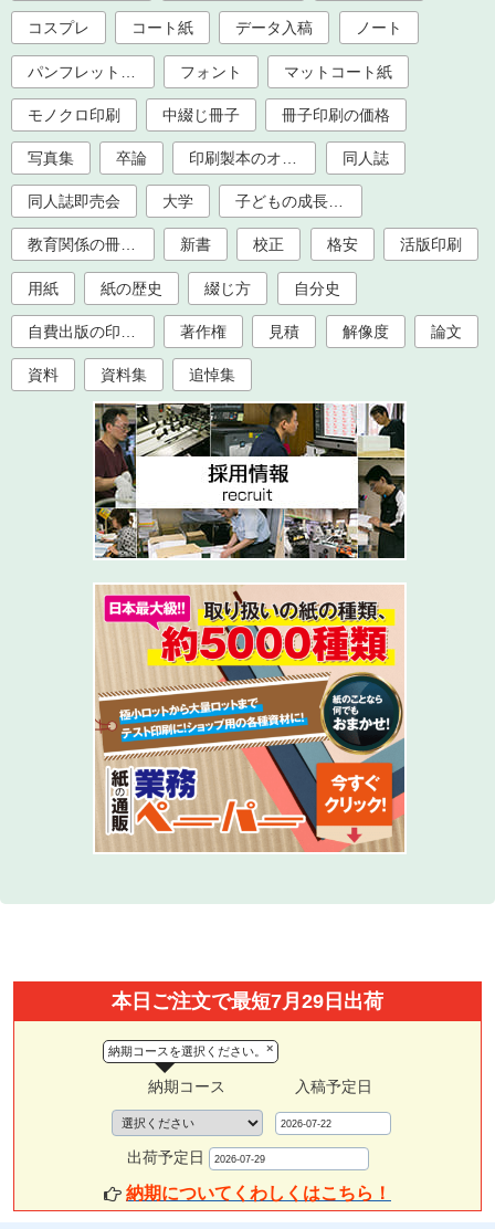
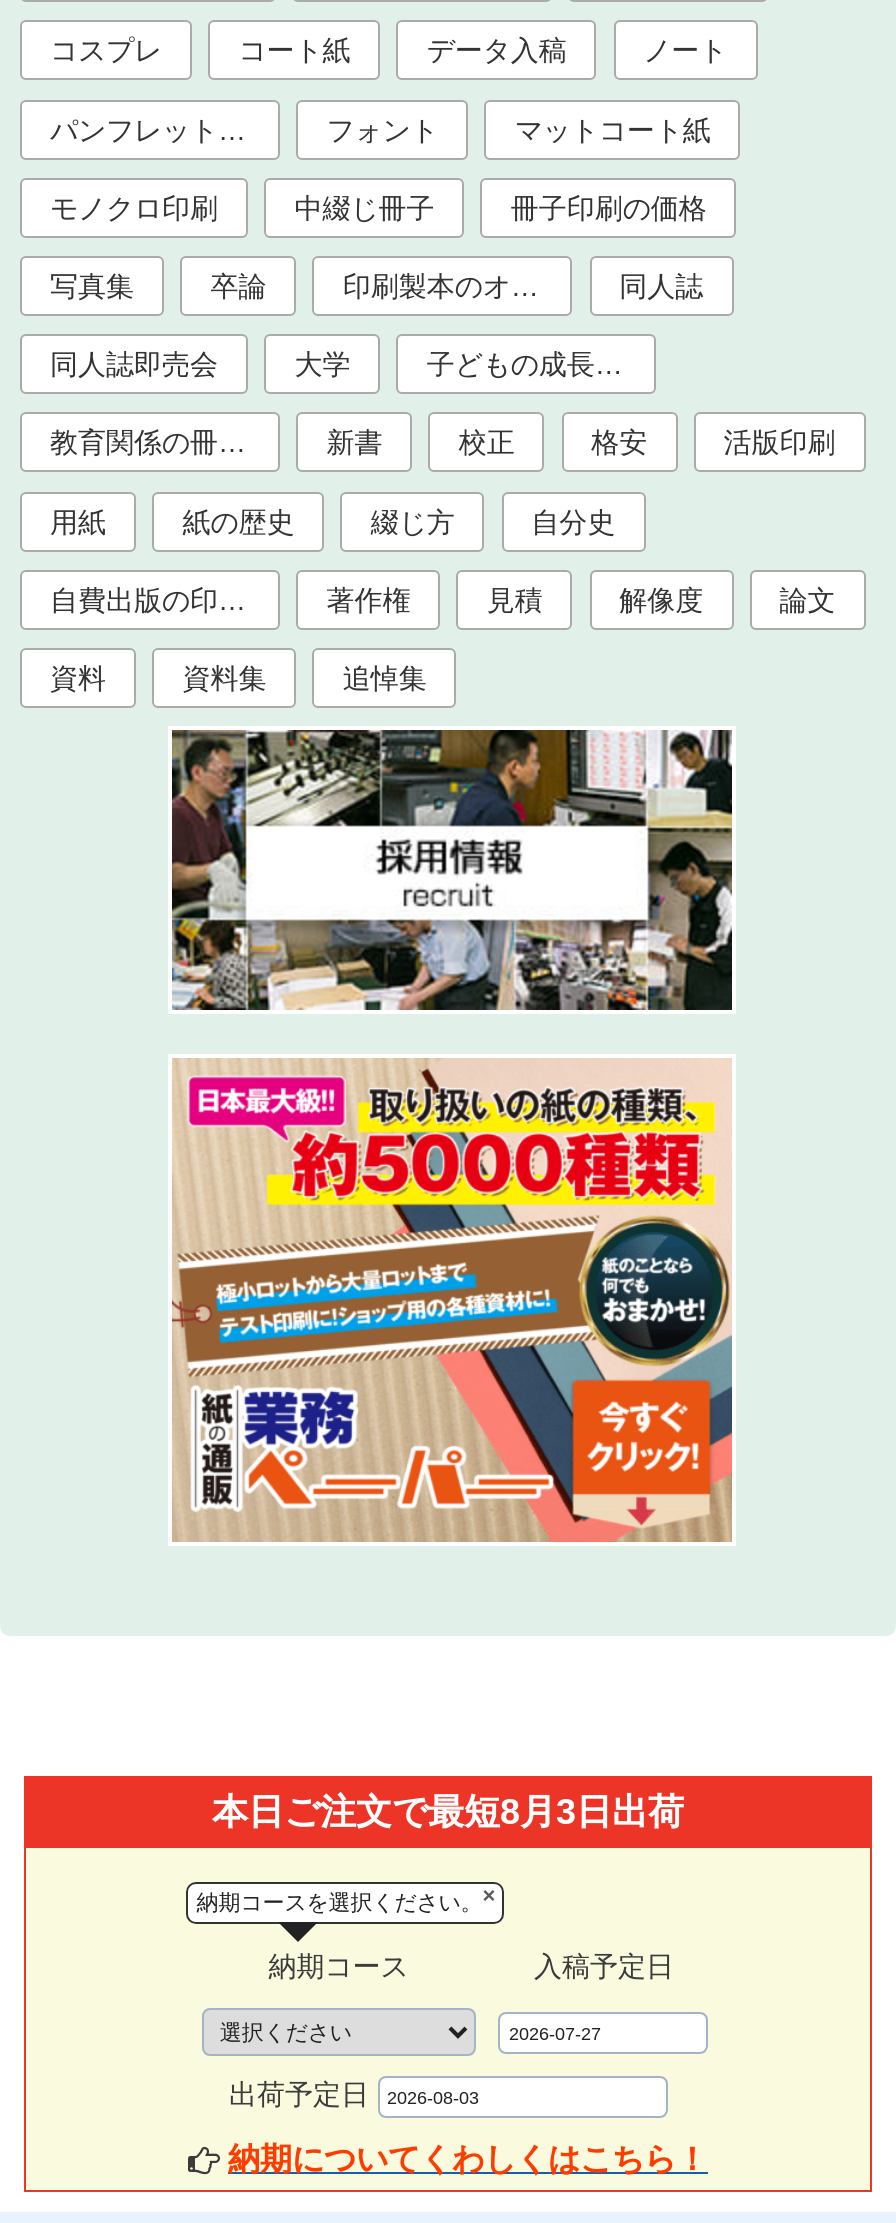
[112,990,383,1012] 本日ご注文で最短7月29日出荷 -> [212,1791,684,1831] 本日ご注文で最短8月3日出荷

